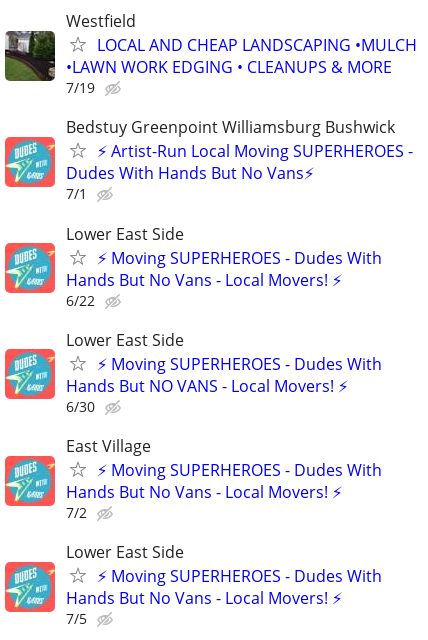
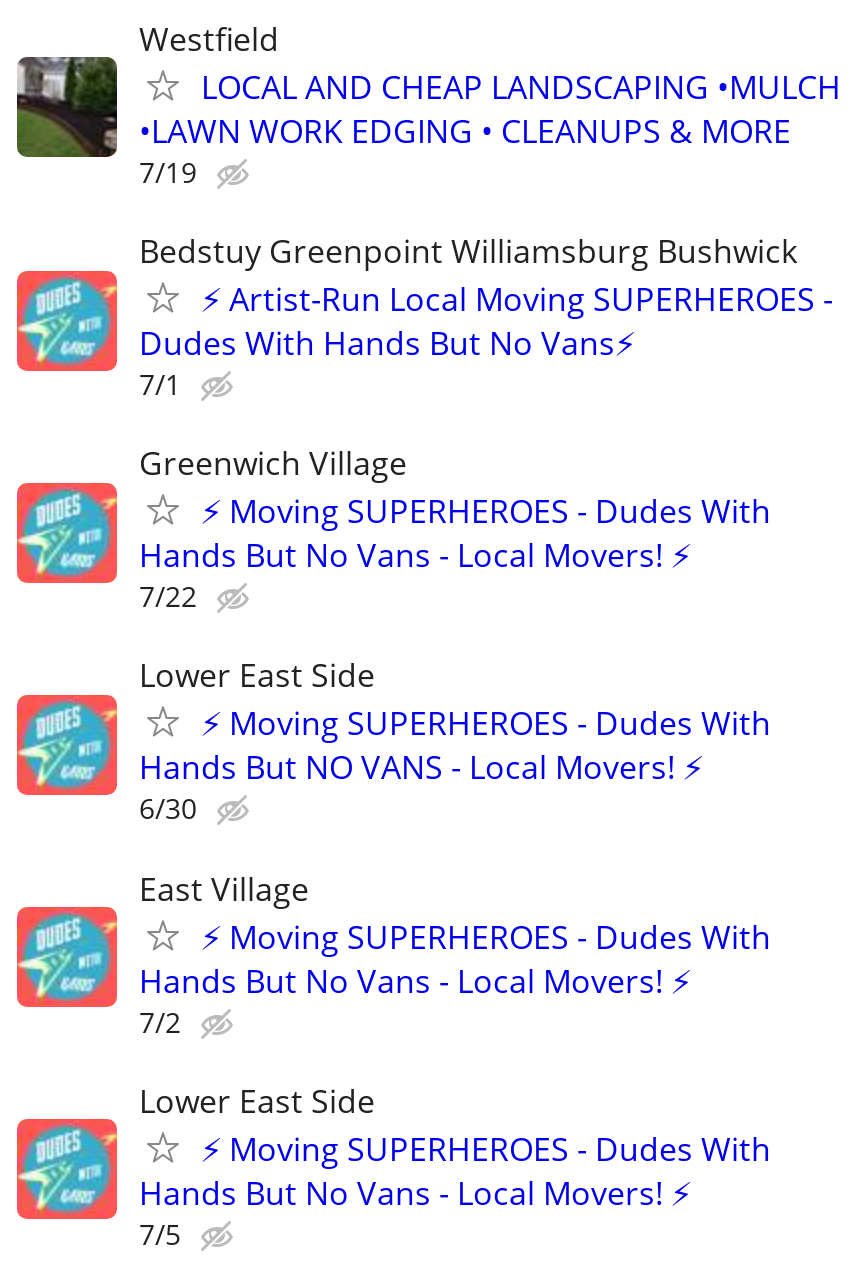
[66,223,184,245] Lower East Side -> [139,441,407,485] Greenwich Village
[66,291,95,310] 6/22 -> [139,577,197,615] 7/22

